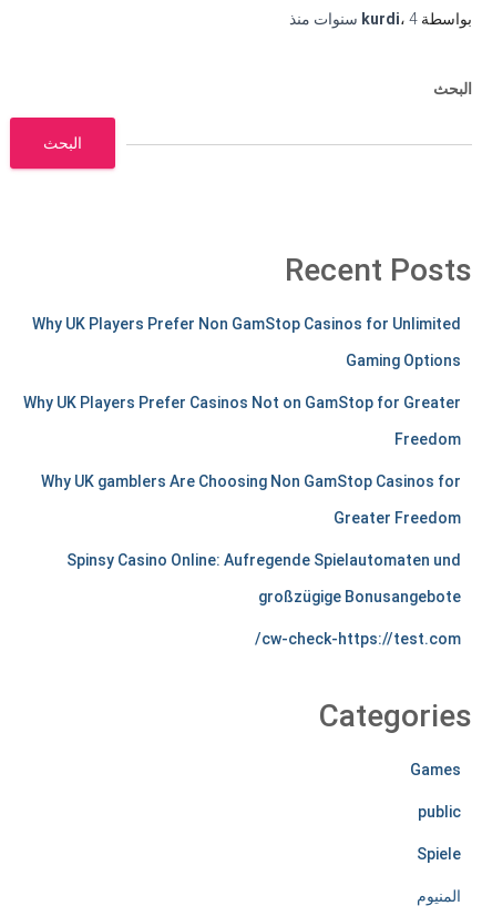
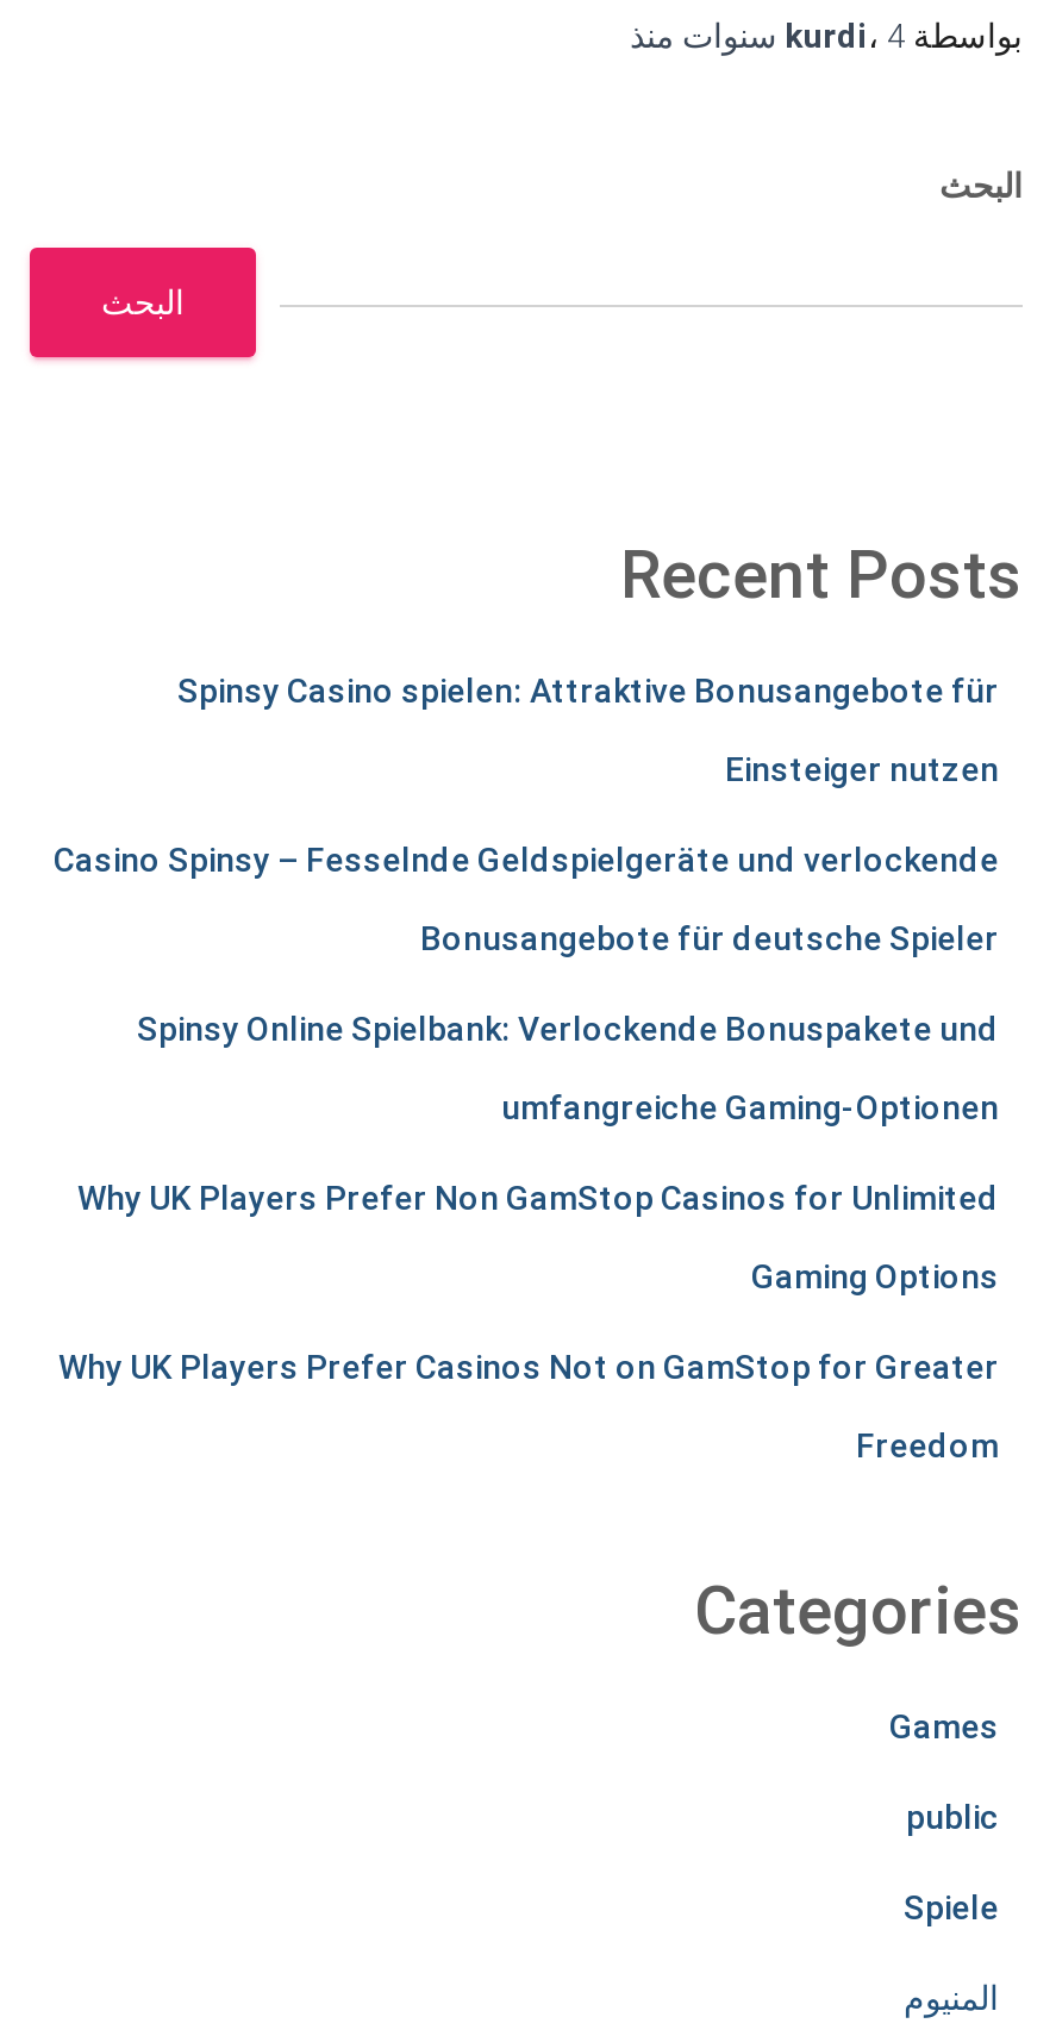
none -> [54,671,999,1126] Spinsy Casino spielen: Attraktive Bonusangebote für | Einsteiger nutzen | Casino Spinsy – Fesselnde Geldspielgeräte und verlockende | Bonusangebote für deutsche Spieler | Spinsy Online Spielbank: Verlockende Bonuspakete und | umfangreiche Gaming-Optionen
moved [23,315,461,448] -> [58,1178,999,1464]: Why UK Players Prefer Non GamStop Casinos for Unlimited | Gaming Options | Why UK Players Prefer Casinos Not on GamStop for Greater | Freedom
[41,472,461,647] Why UK gamblers Are Choosing Non GamStop Casinos for | Greater Freedom | Spinsy Casino Online: Aufregende Spielautomaten und | großzügige Bonusangebote | cw-check-https://test.com/ -> none

